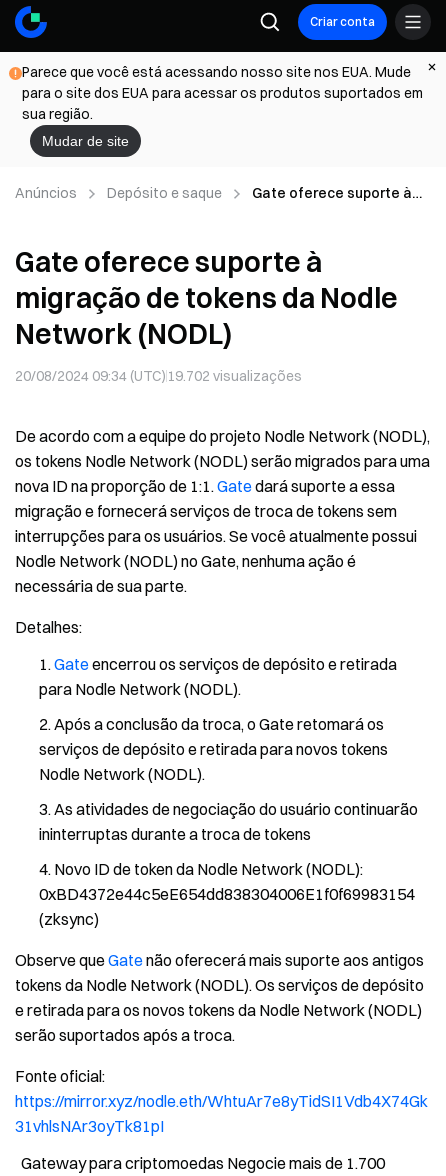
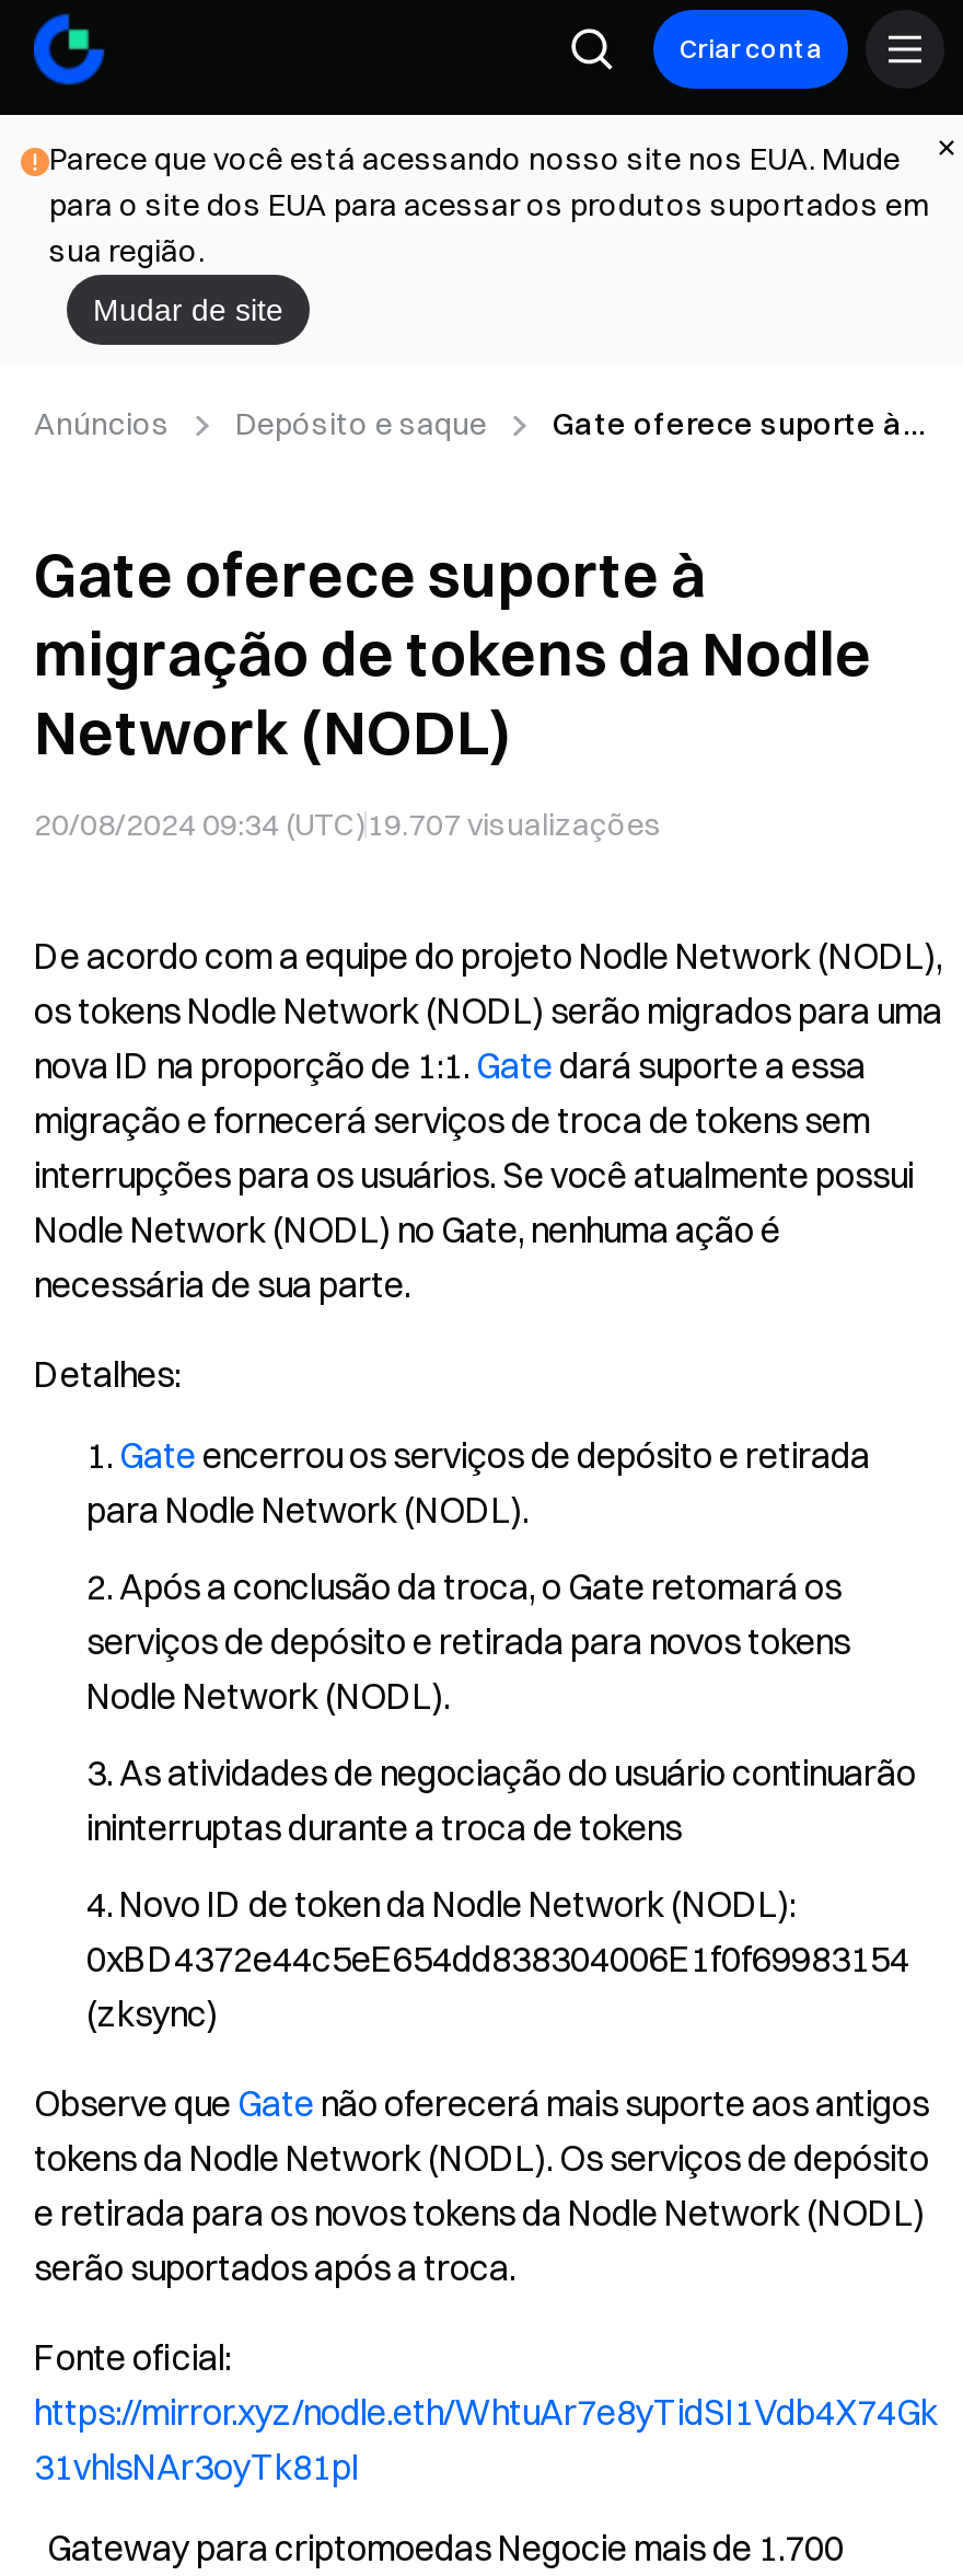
[15,367,302,385] 20/08/2024 09:34 (UTC)19.702 visualizações -> [34,805,662,844] 20/08/2024 09:34 (UTC)19.707 visualizações

